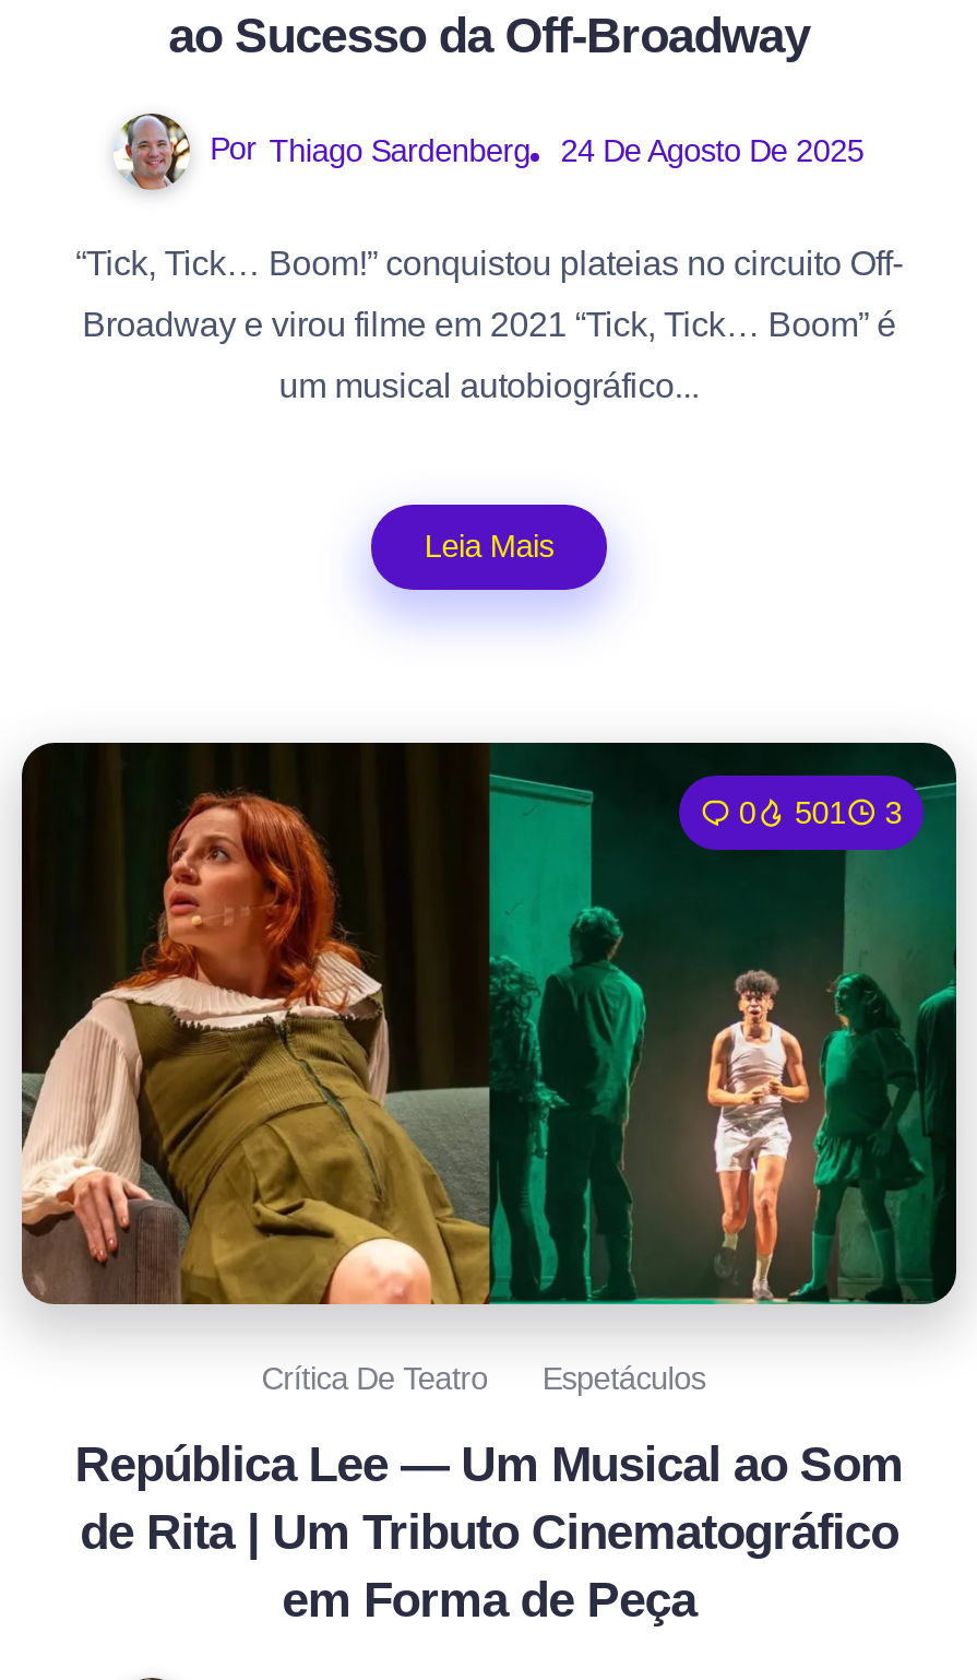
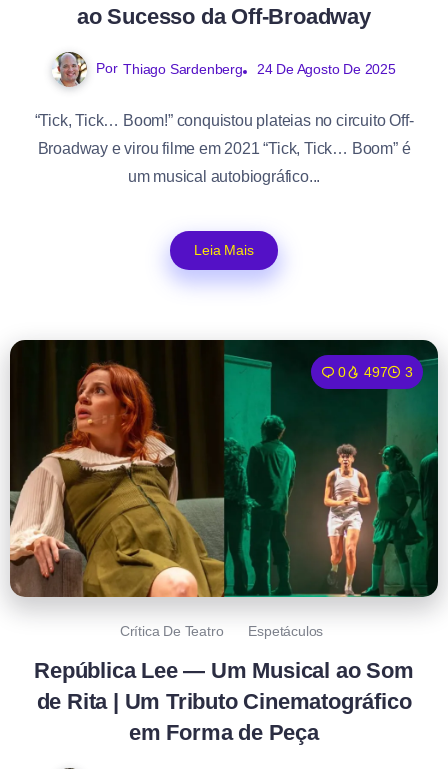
[739,796,902,831] 0 501 3 -> [338,364,413,380] 0 497 3

